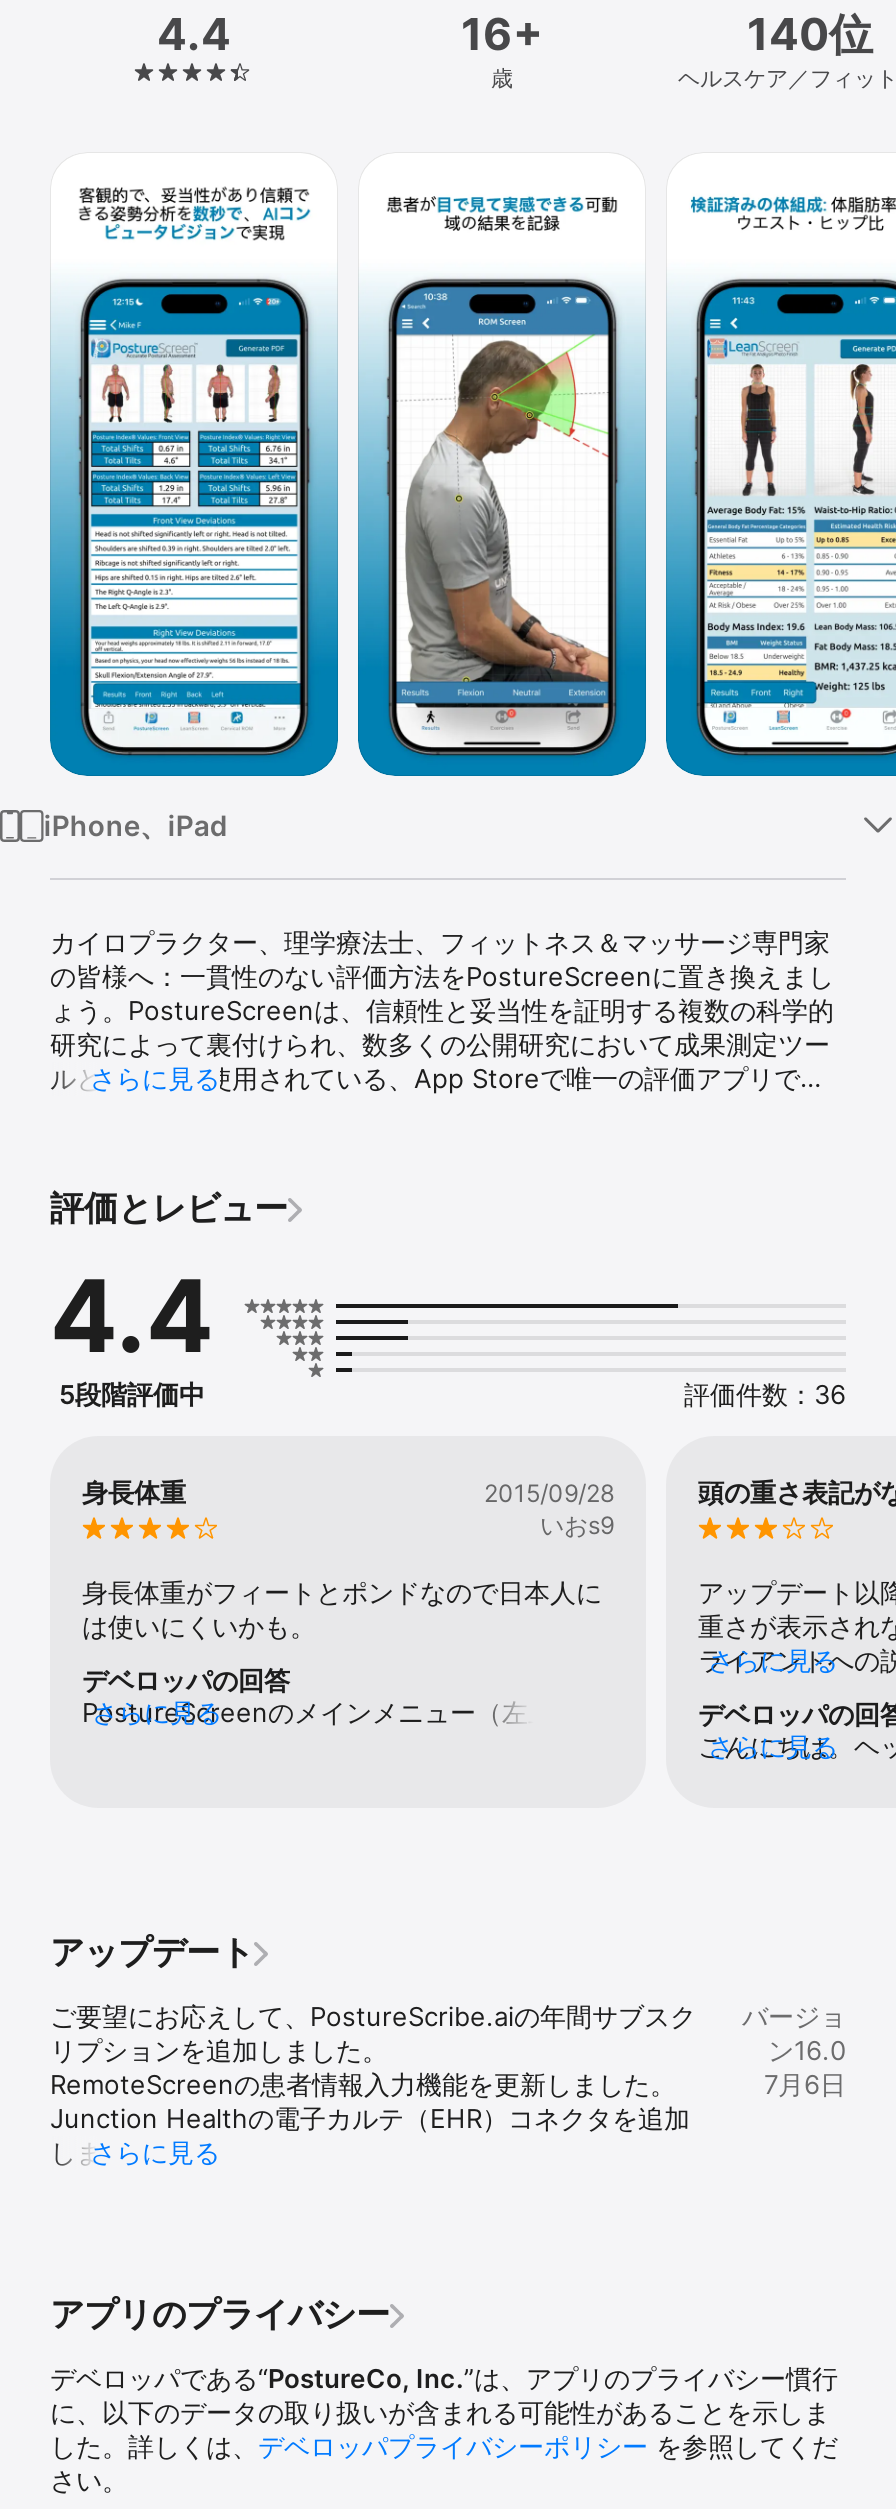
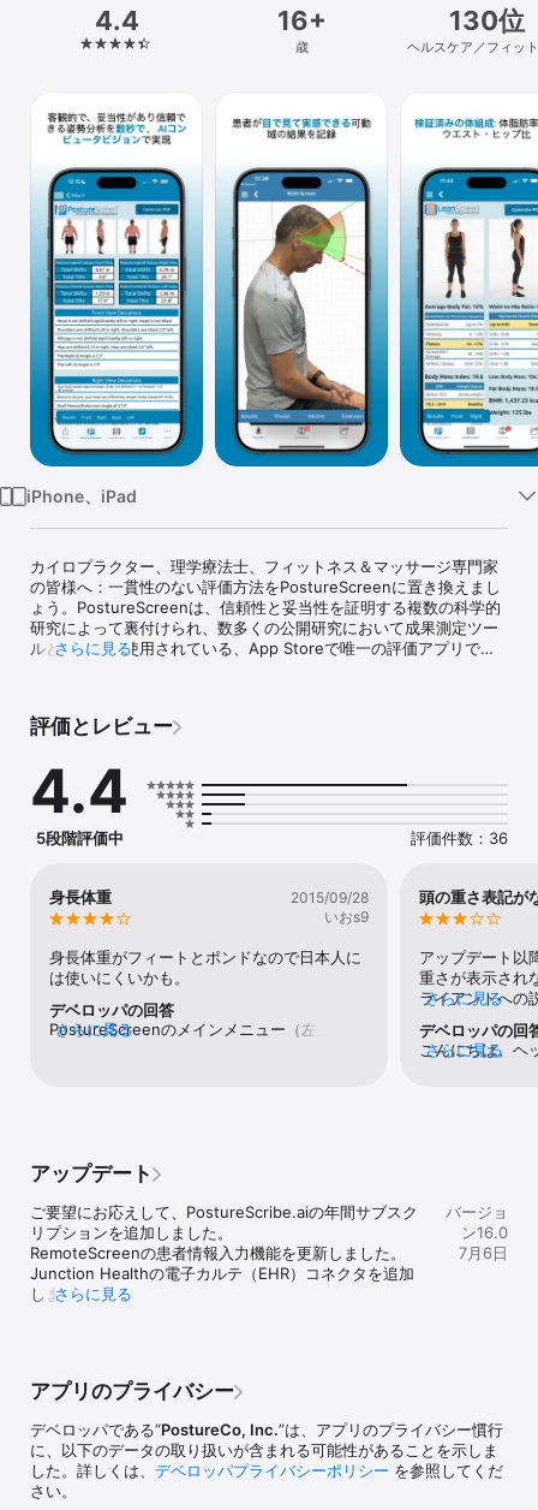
[747,8,873,60] 140位 -> [449,5,524,36] 130位

